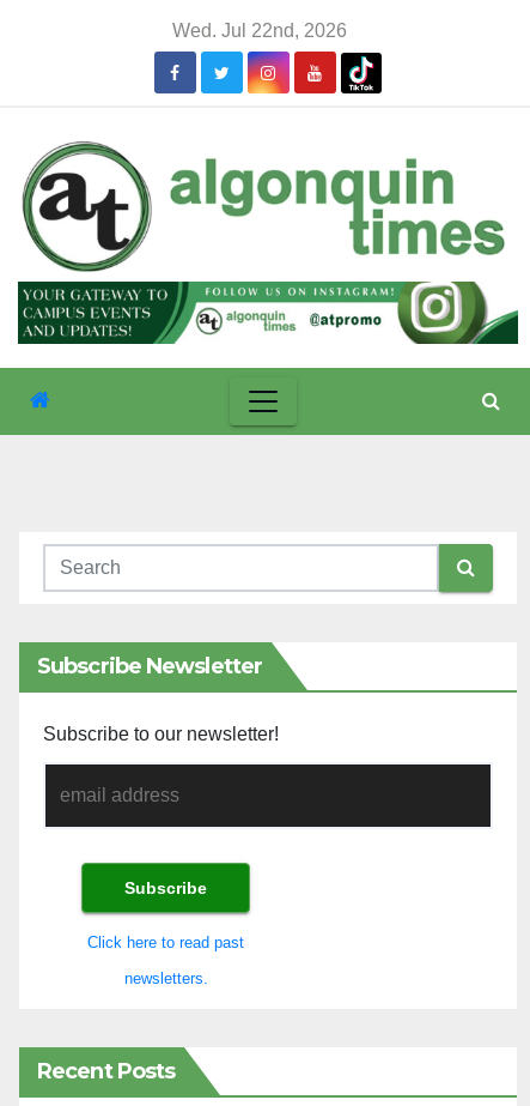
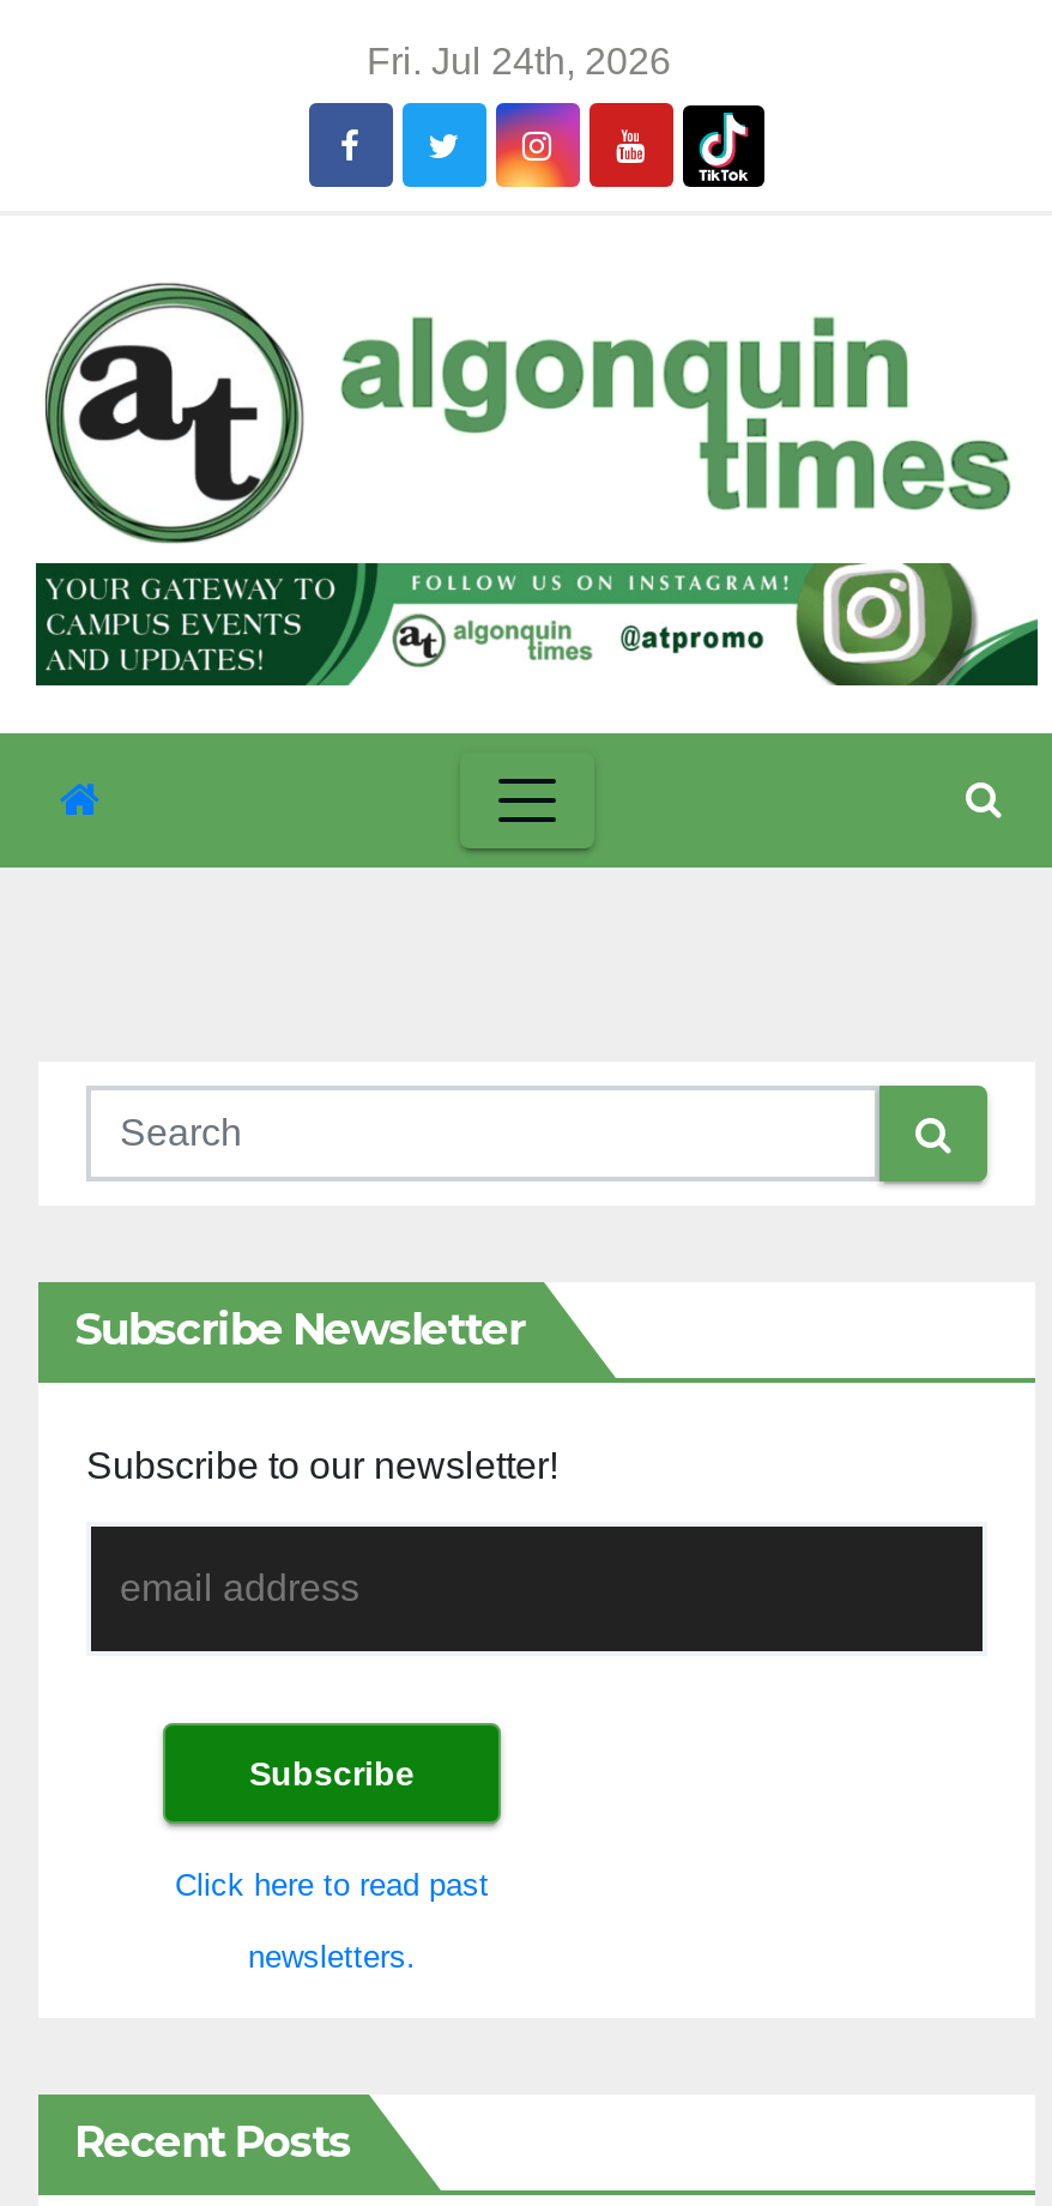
[172,20,346,41] Wed. Jul 22nd, 2026 -> [367,41,671,81] Fri. Jul 24th, 2026

